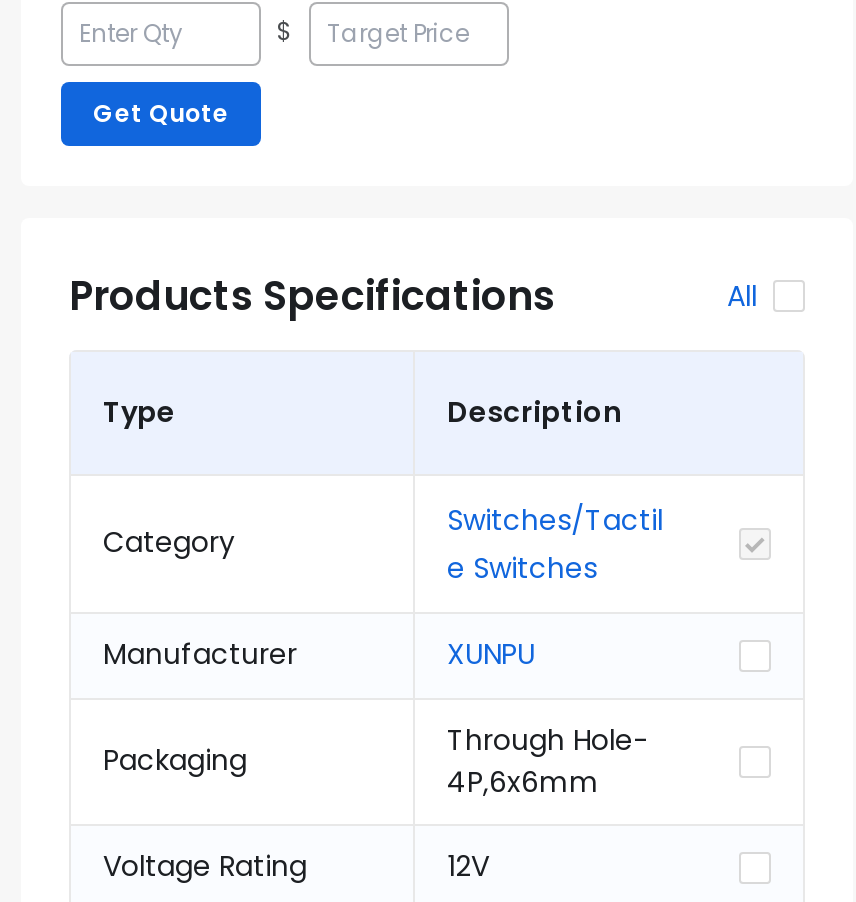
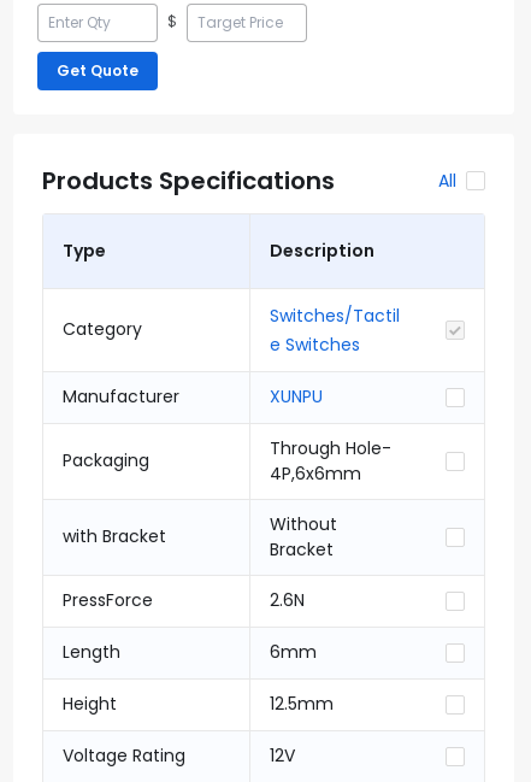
none -> [63,512,337,716] with Bracket | Without | Bracket | PressForce | 2.6N | Length | 6mm | Height | 12.5mm

